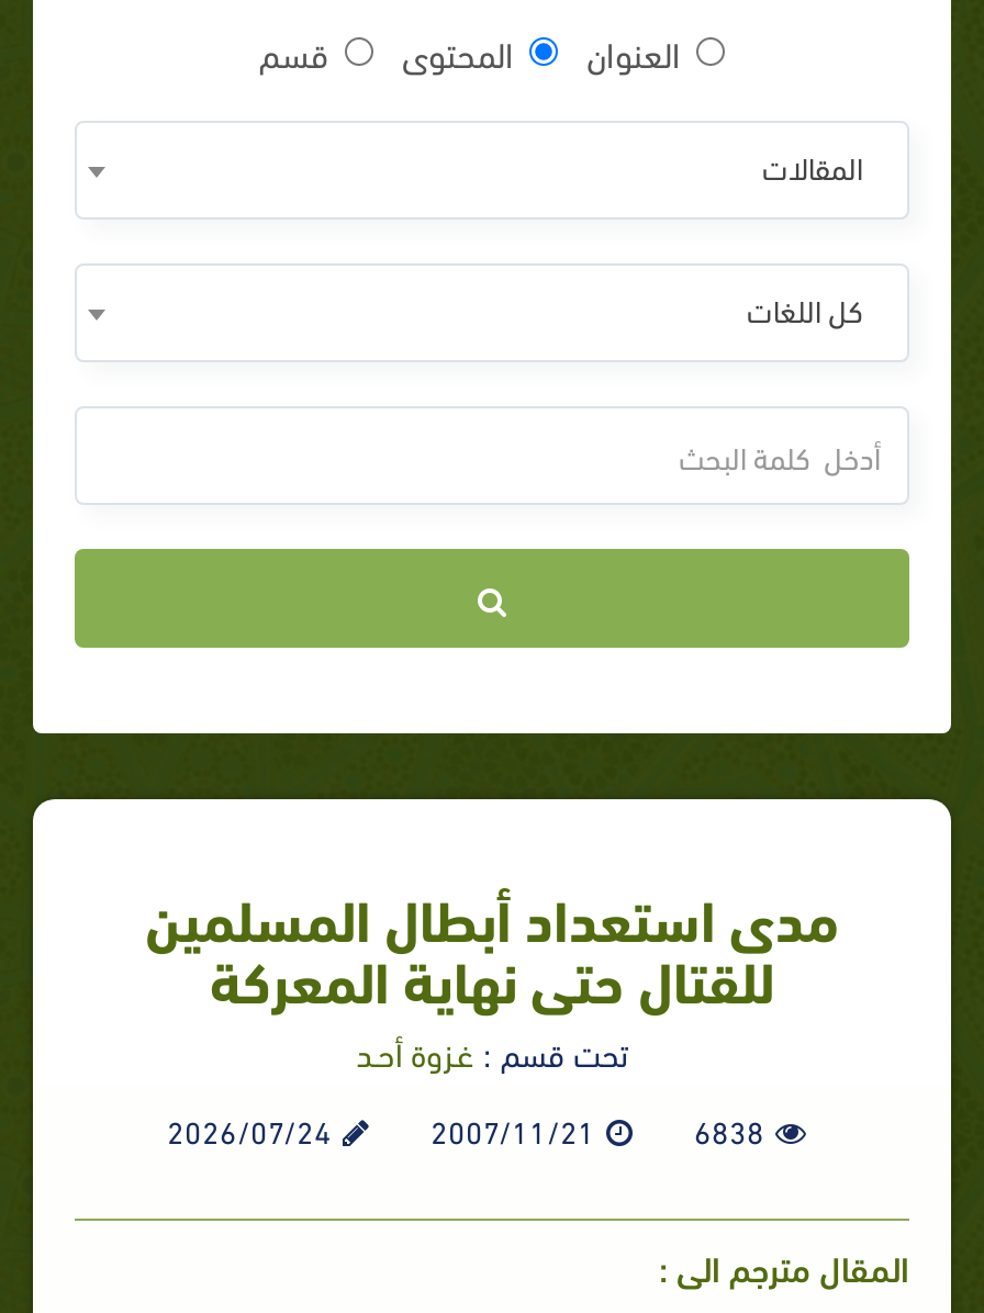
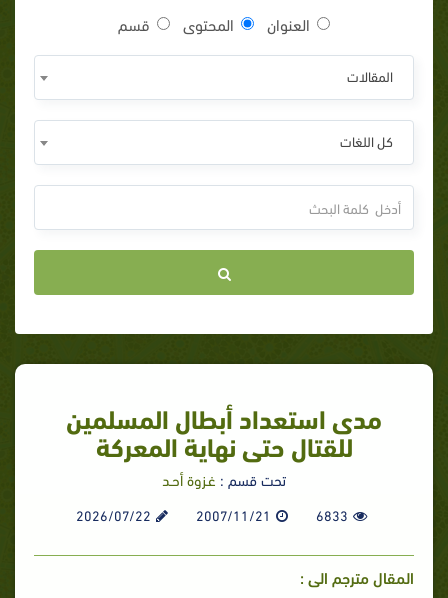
[167,1107,332,1153] 2026/07/24 -> [76,504,151,525] 2026/07/22
[694,1107,764,1153] 6838 -> [316,504,348,525] 6833

